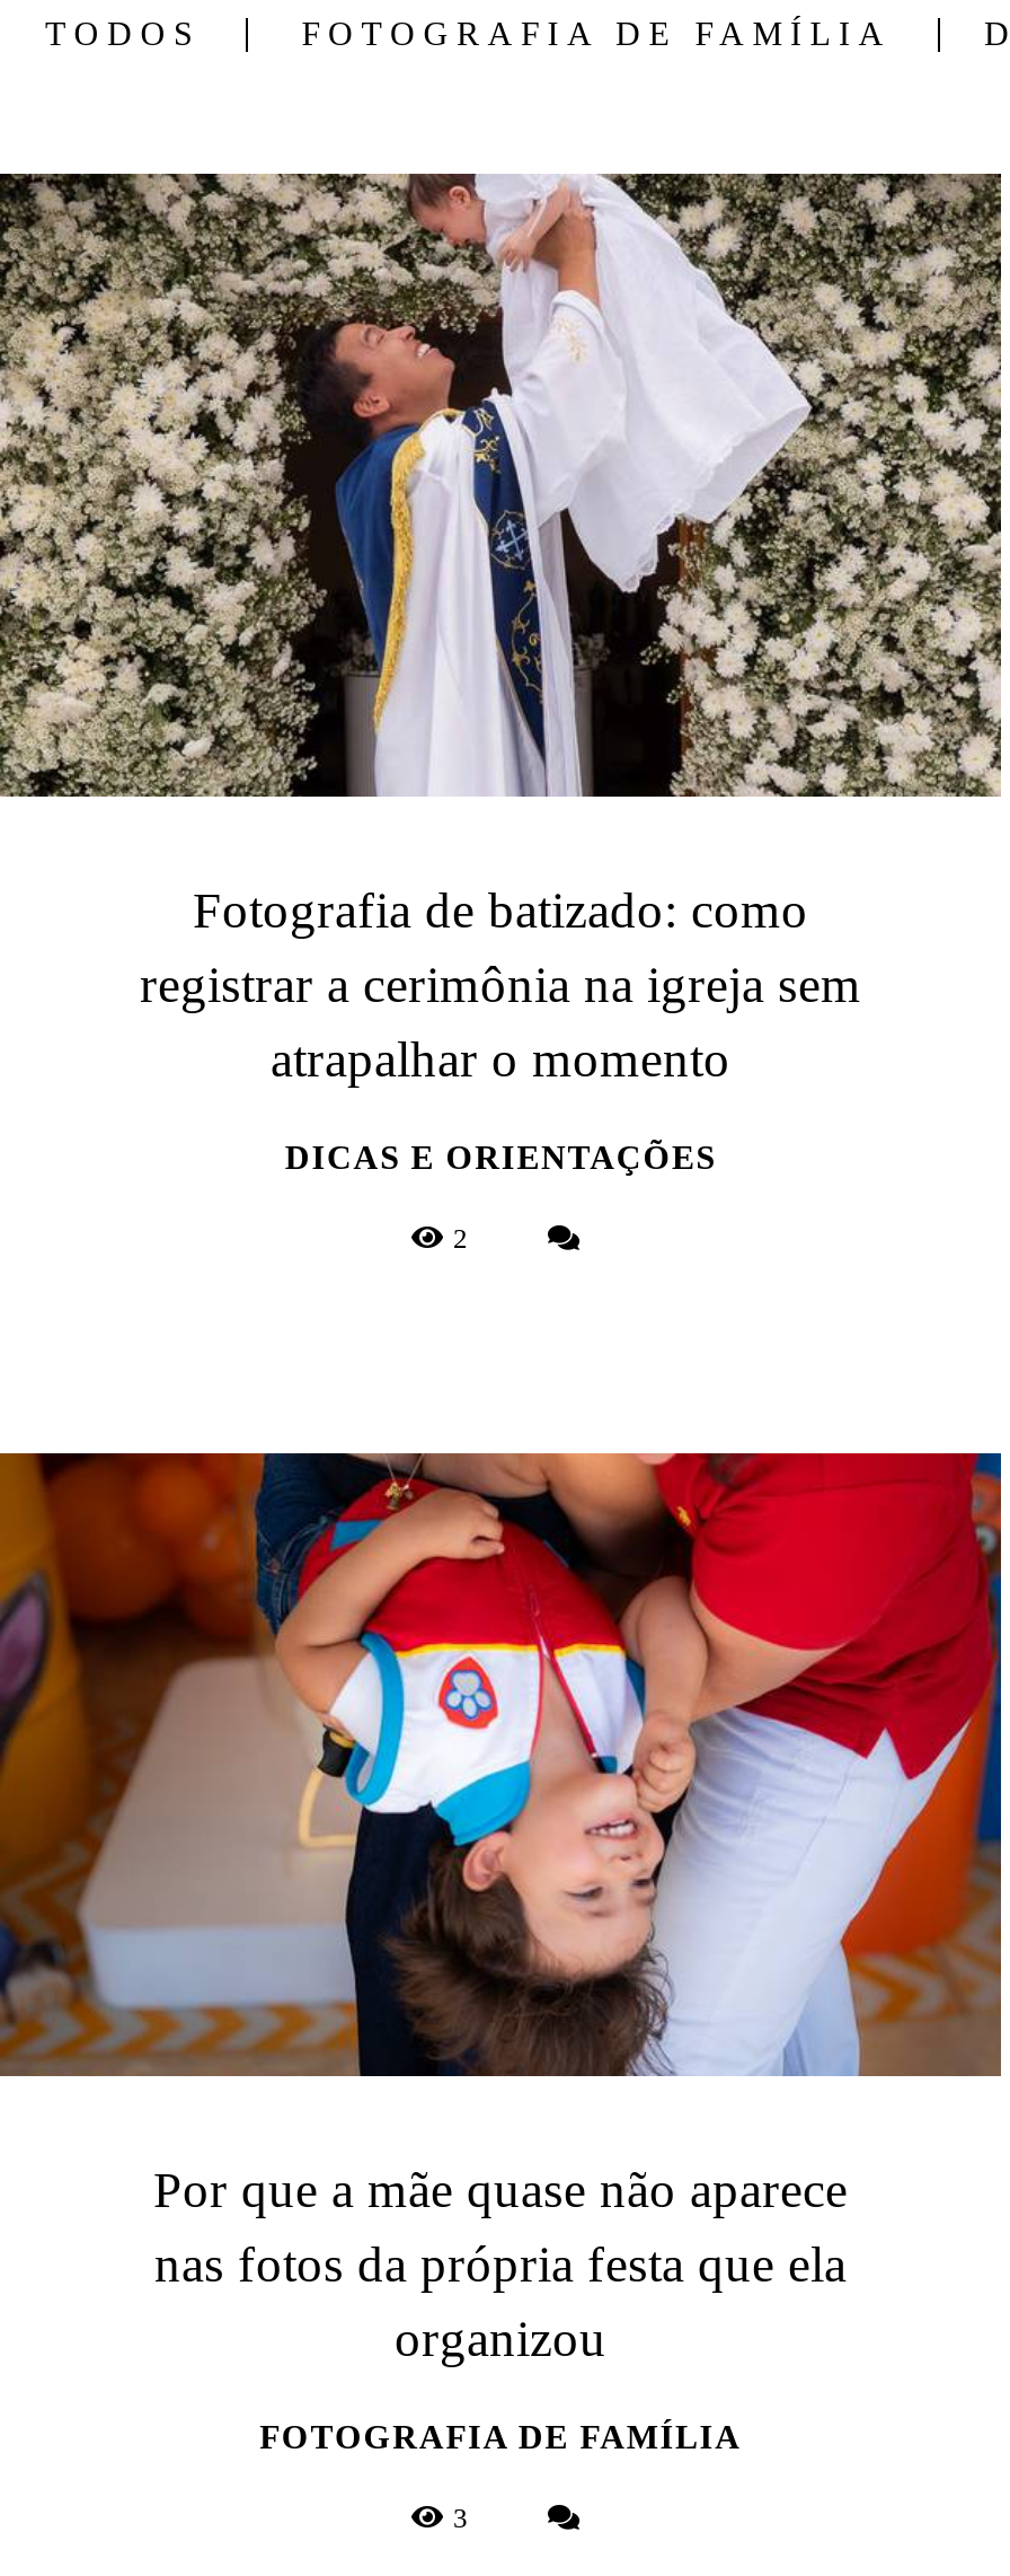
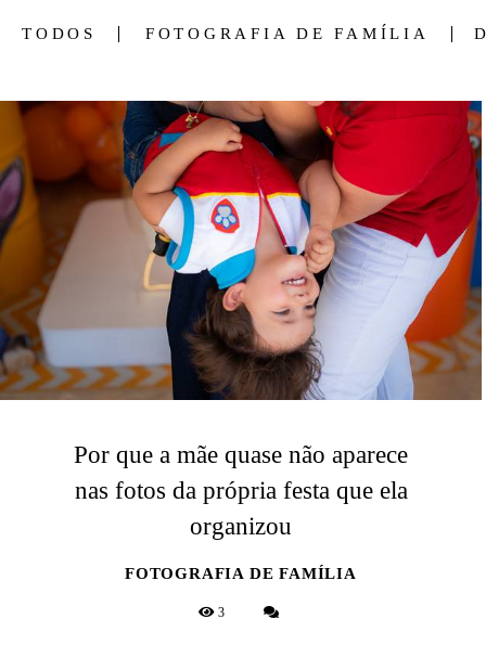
[7,172,1003,1255] [image] | Fotografia de batizado: como | registrar a cerimônia na igreja sem | atrapalhar o momento | DICAS E ORIENTAÇÕES | 2 -> none

